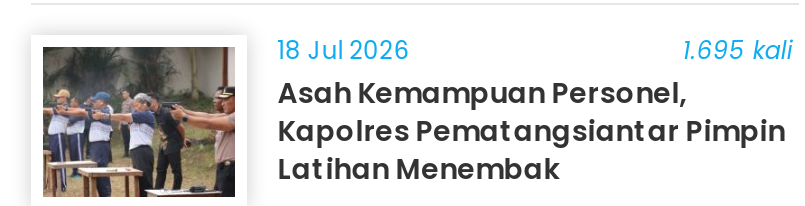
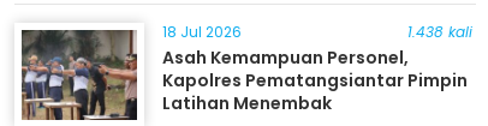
[683,32,793,66] 1.695 kali -> [407,22,472,42] 1.438 kali

